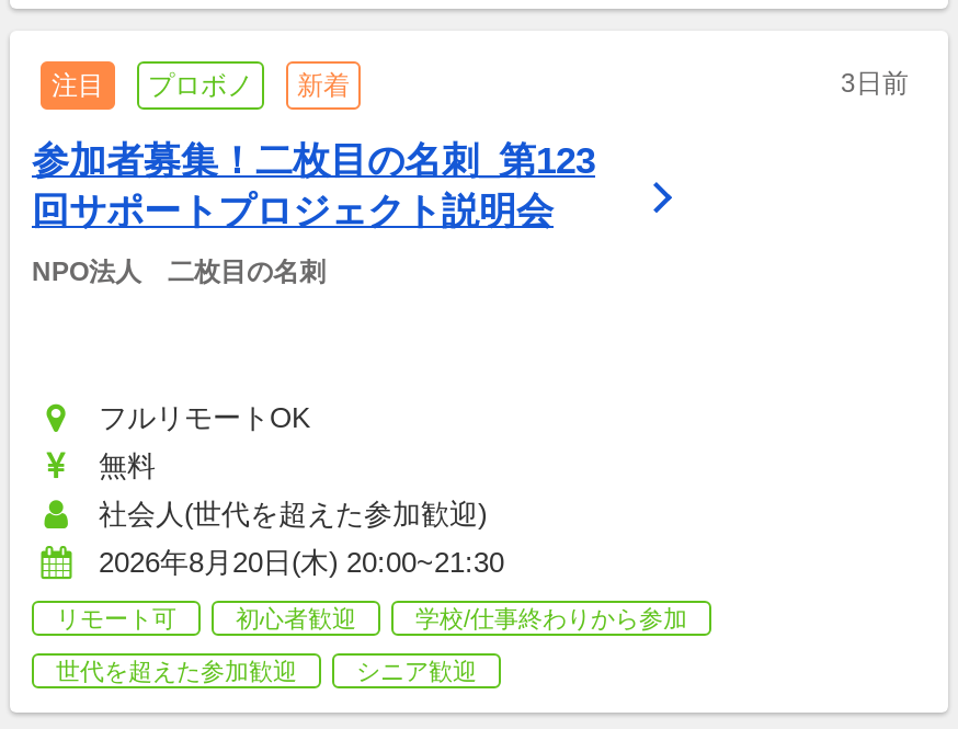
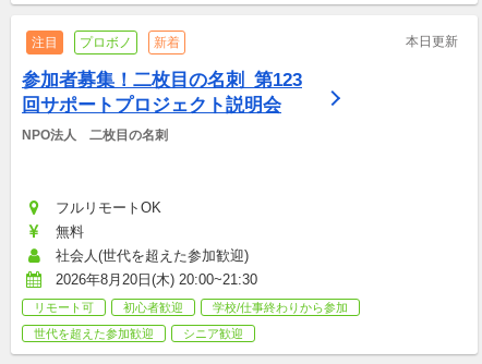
[841,68,909,99] 3日前 -> [406,34,458,49] 本日更新

